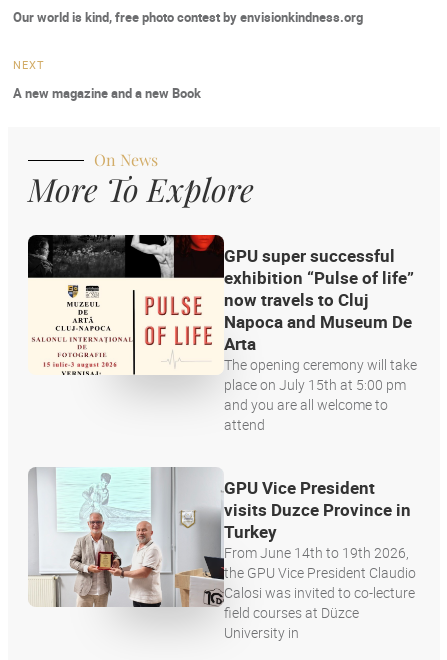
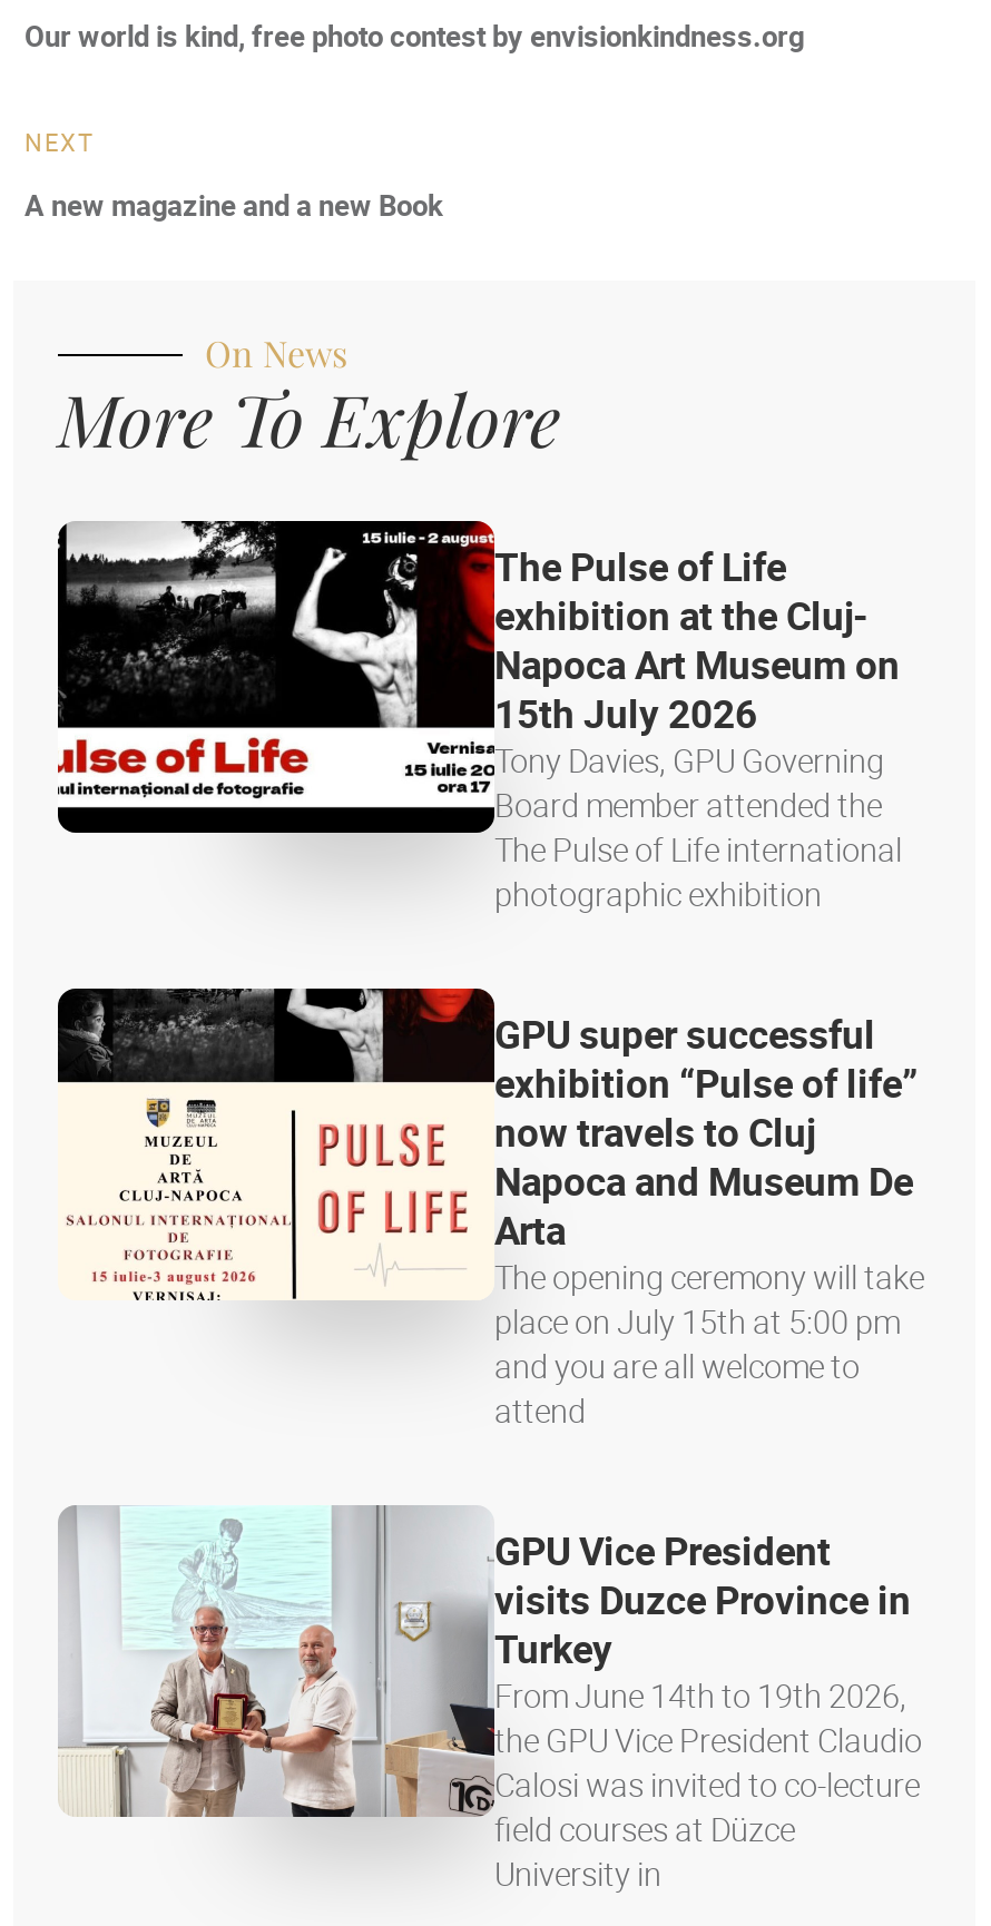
none -> [56,519,902,916] [image] | The Pulse of Life | exhibition at the Cluj- | Napoca Art Museum on | 15th July 2026 | Tony Davies, GPU Governing | Board member attended the | The Pulse of Life international | photographic exhibition

